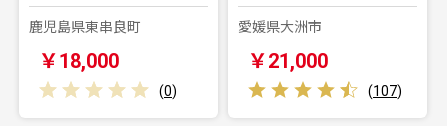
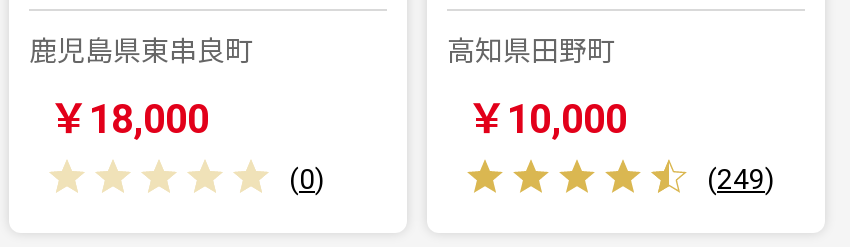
[238,19,322,35] 愛媛県大洲市 -> [447,35,615,67] 高知県田野町
[248,49,402,99] ￥21,000 | (107) -> [467,95,775,195] ￥10,000 | (249)

